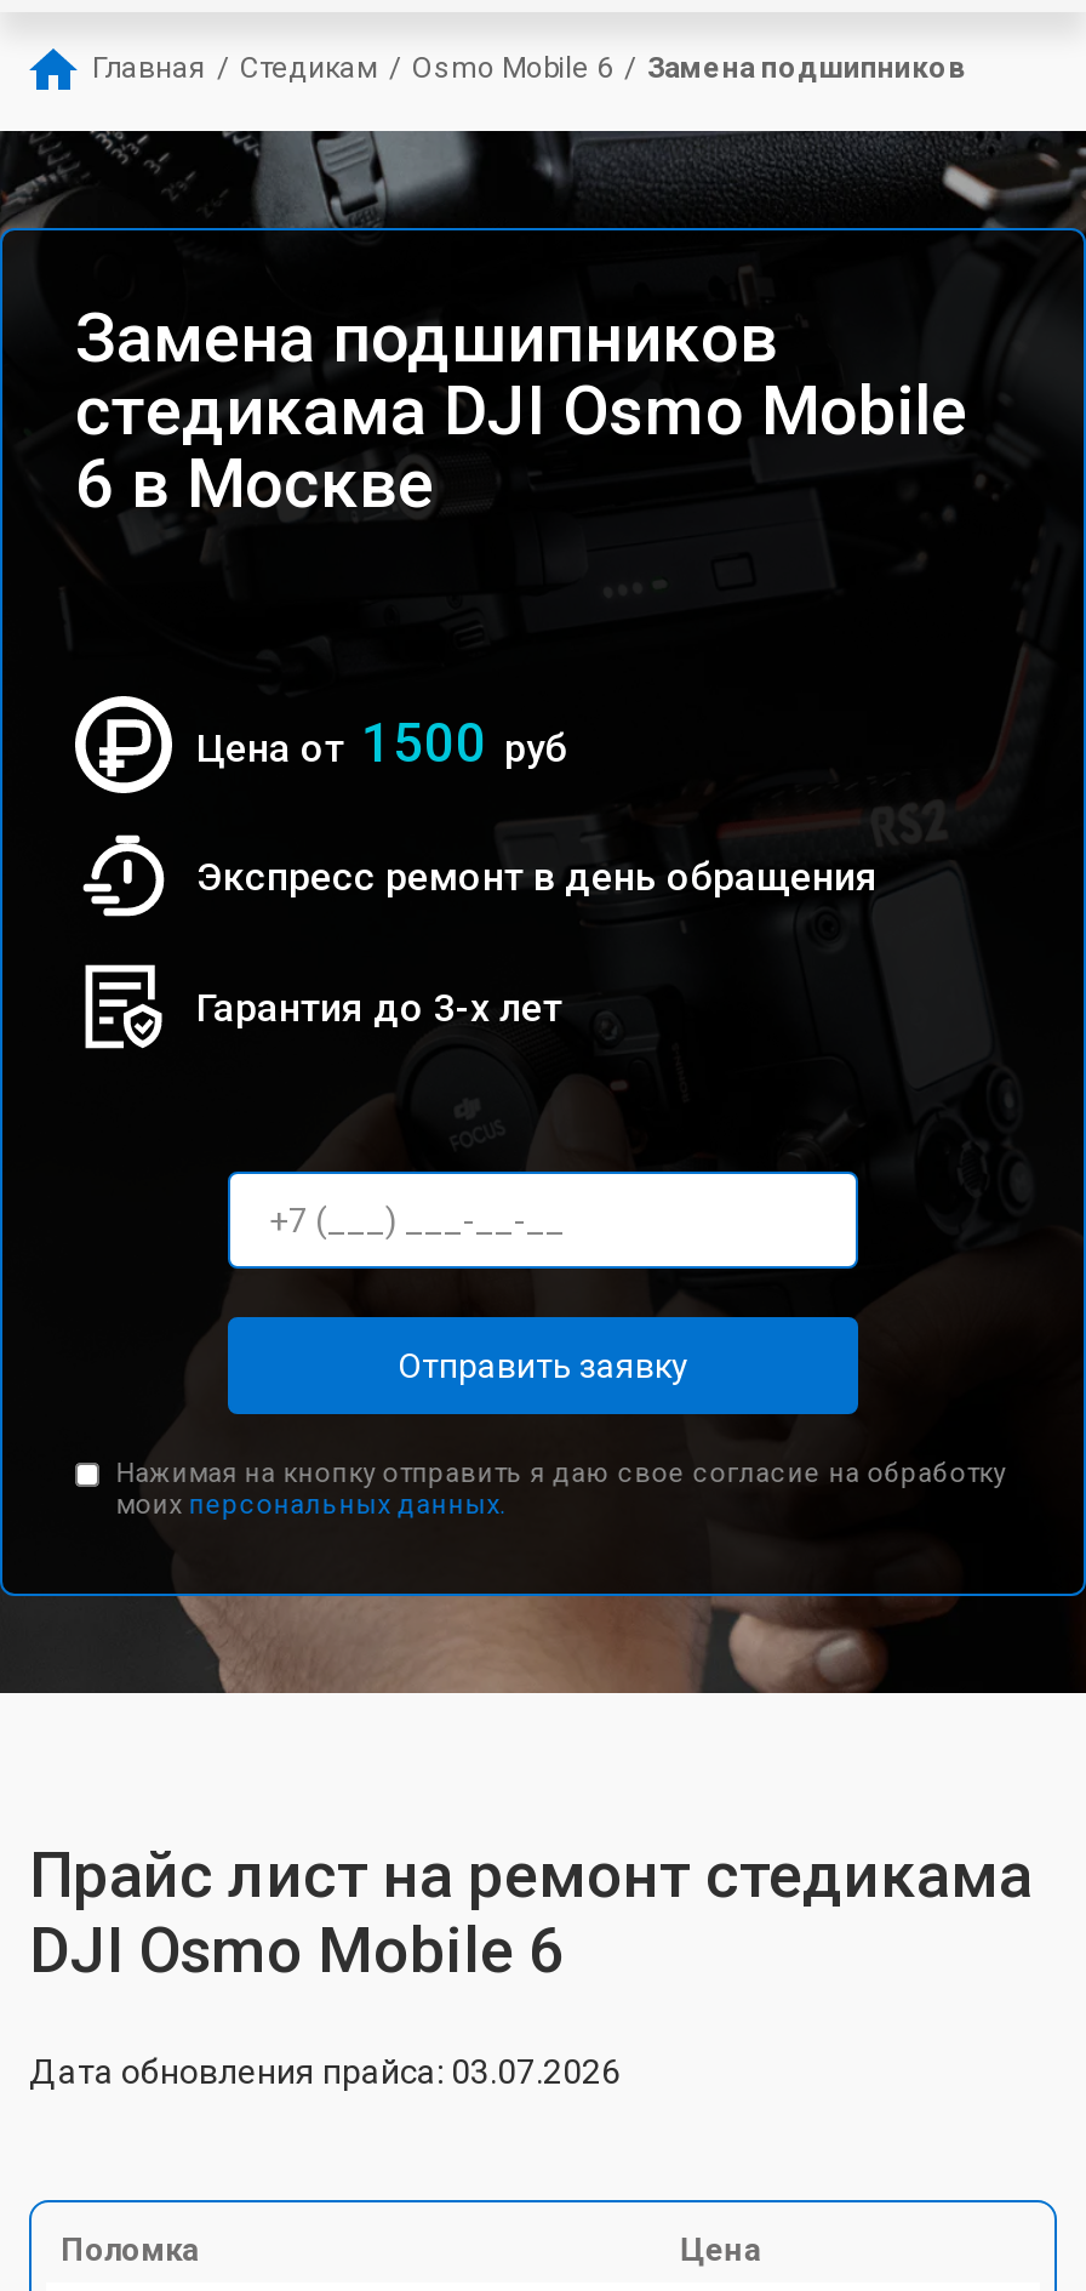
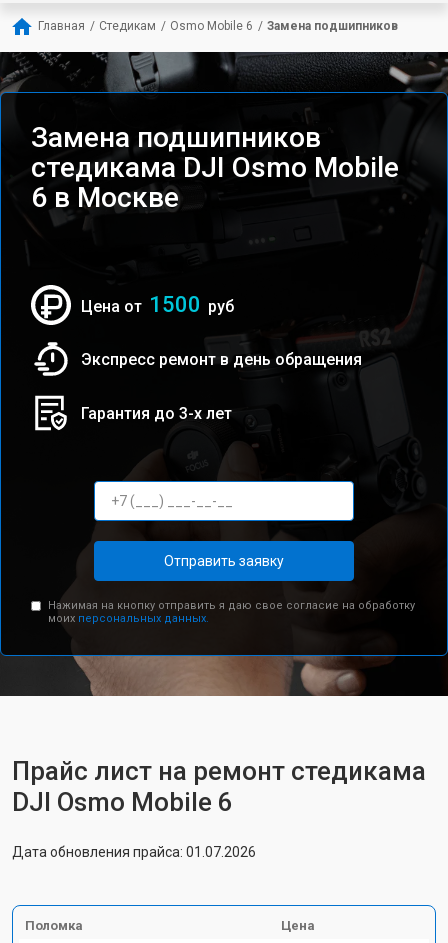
[29,2052,621,2091] Дата обновления прайса: 03.07.2026 -> [12,844,256,860] Дата обновления прайса: 01.07.2026

